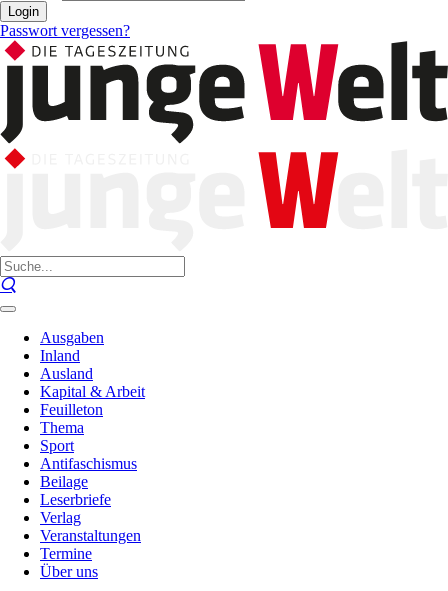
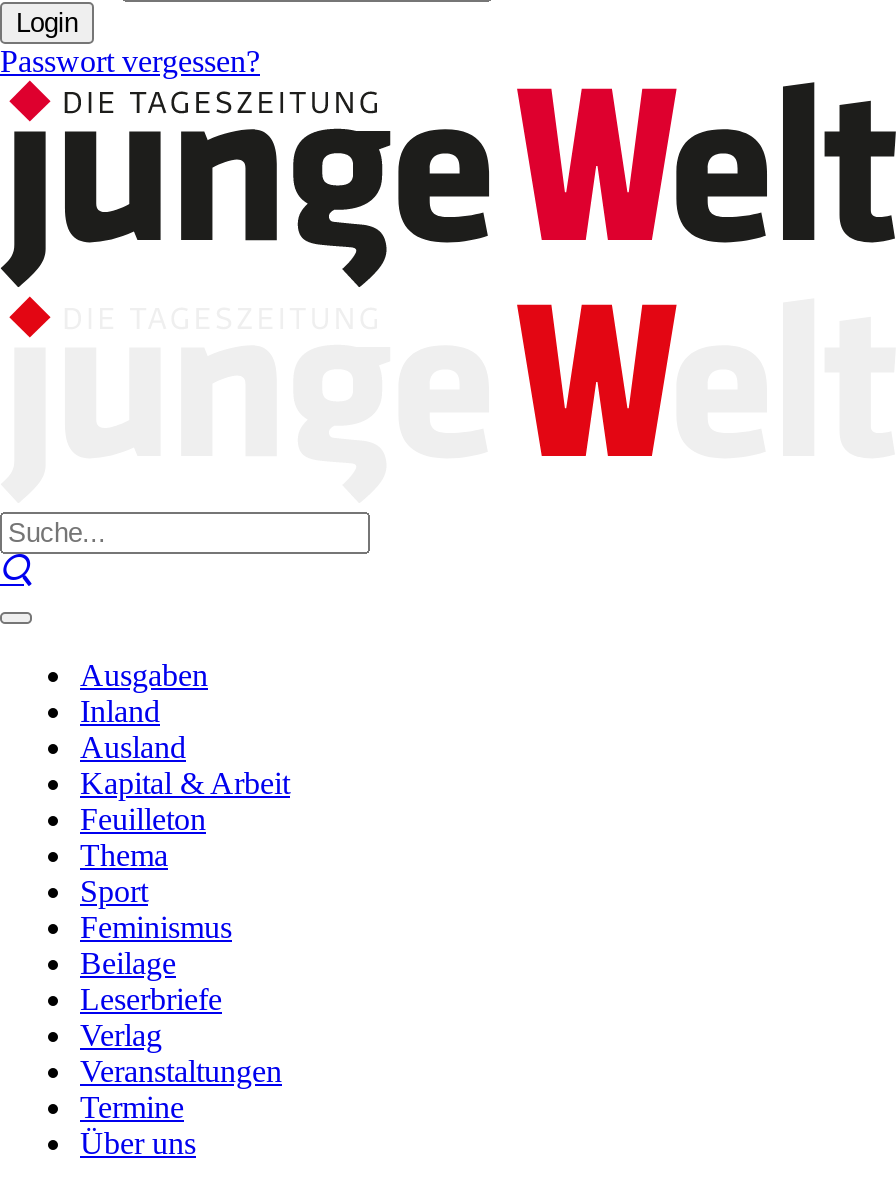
[40,455,137,472] Antifaschismus -> [80,910,232,944] Feminismus

